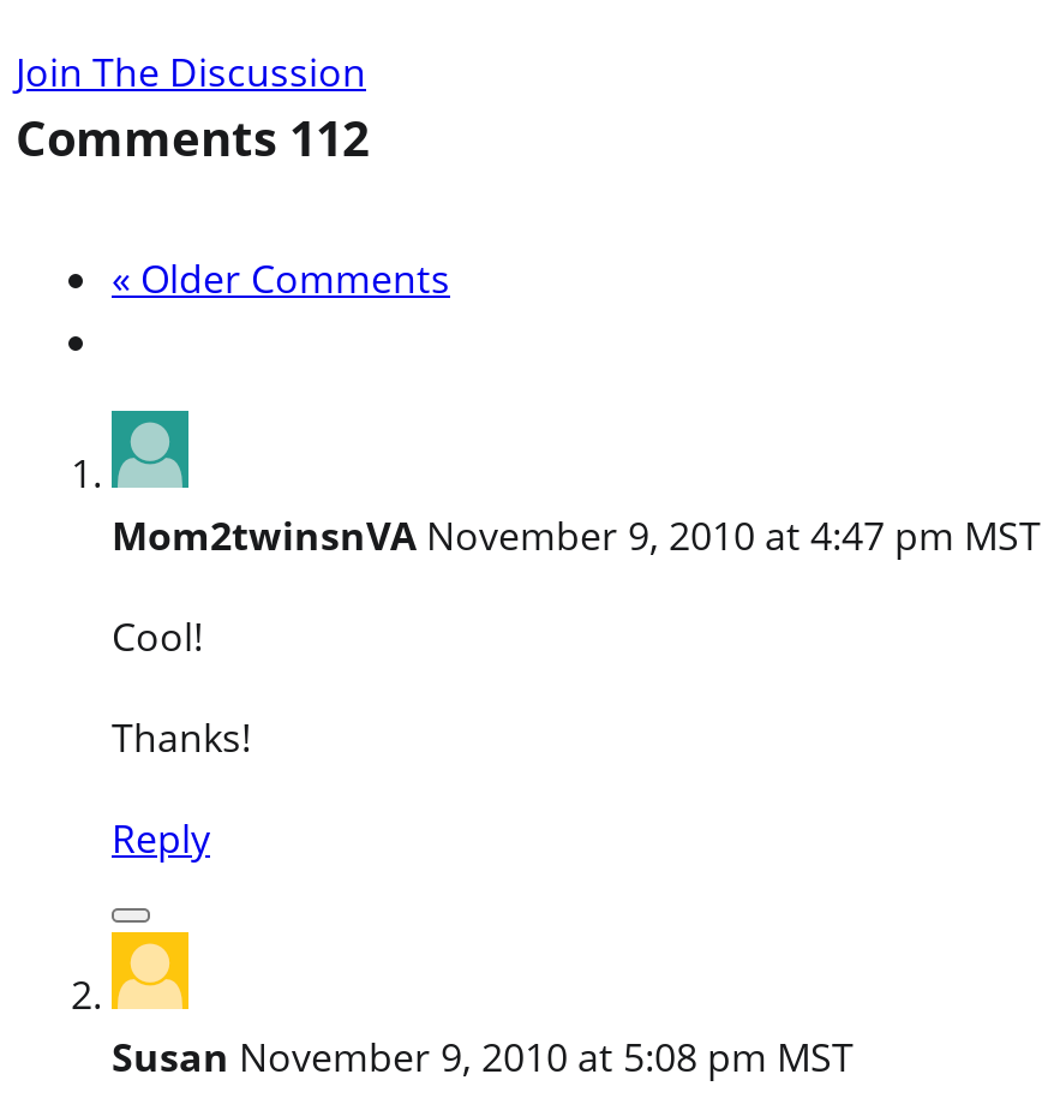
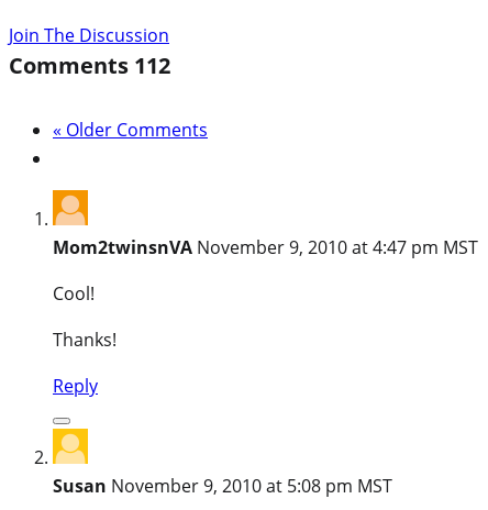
[109,408,191,490] [image] -> [52,189,89,226] [image]

